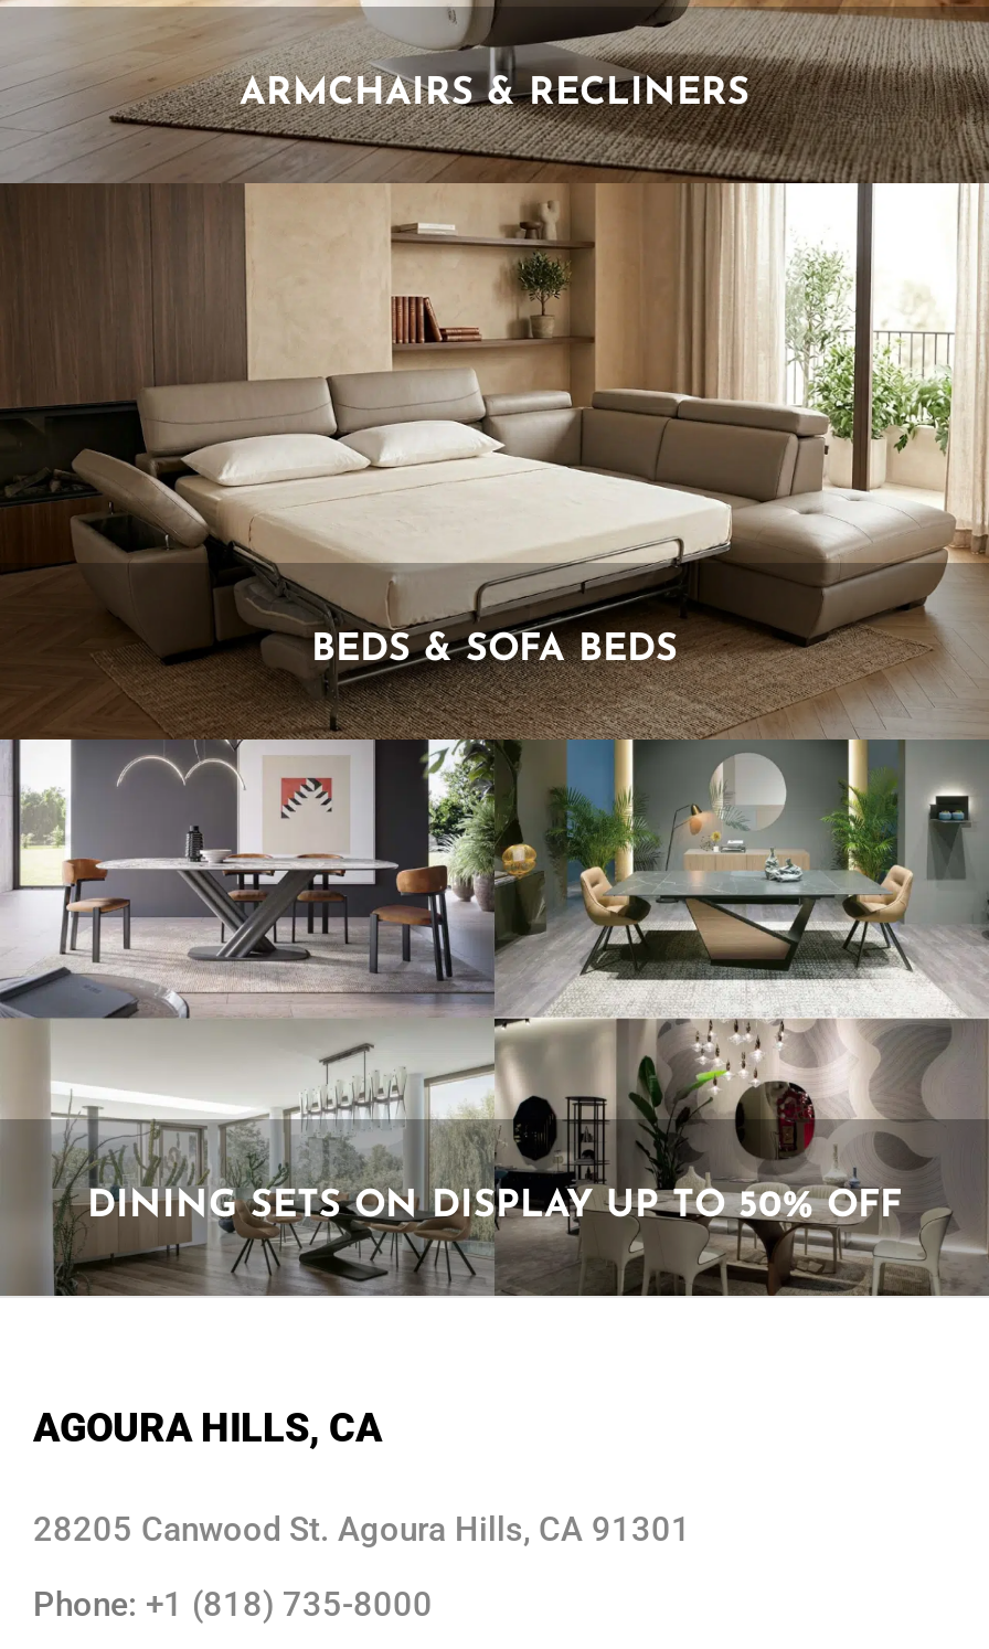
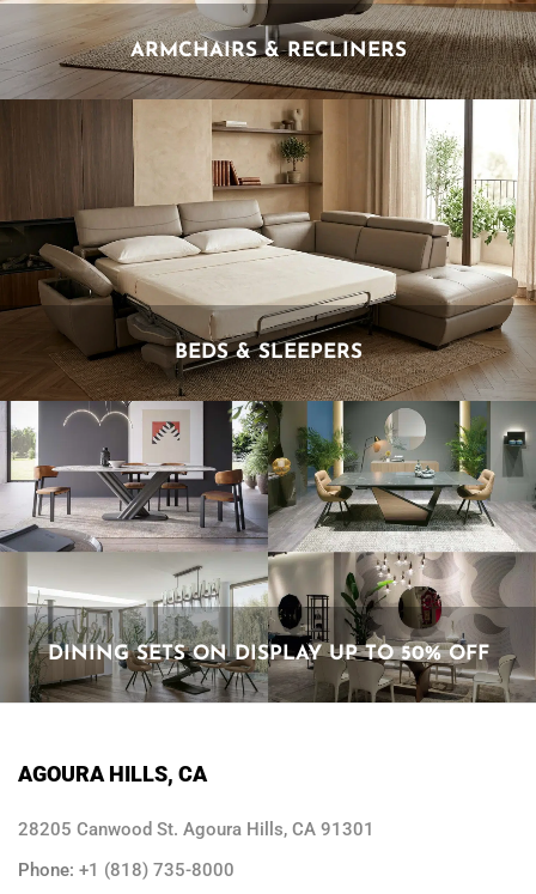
[311,630,678,668] BEDS & SOFA BEDS -> [174,342,362,362] BEDS & SLEEPERS

